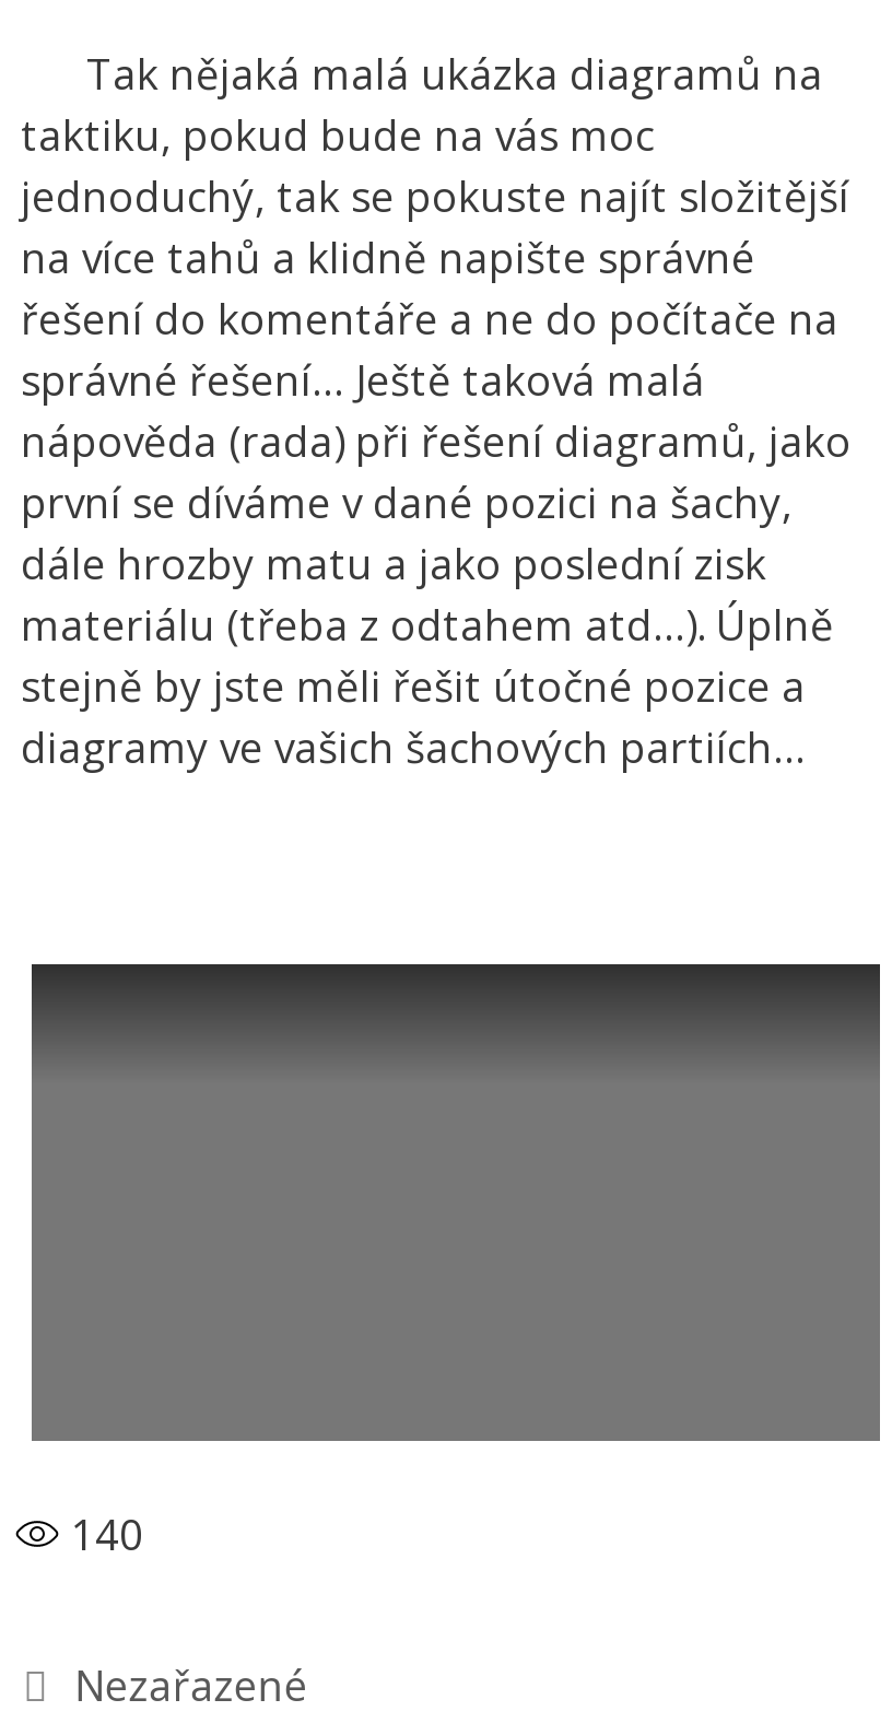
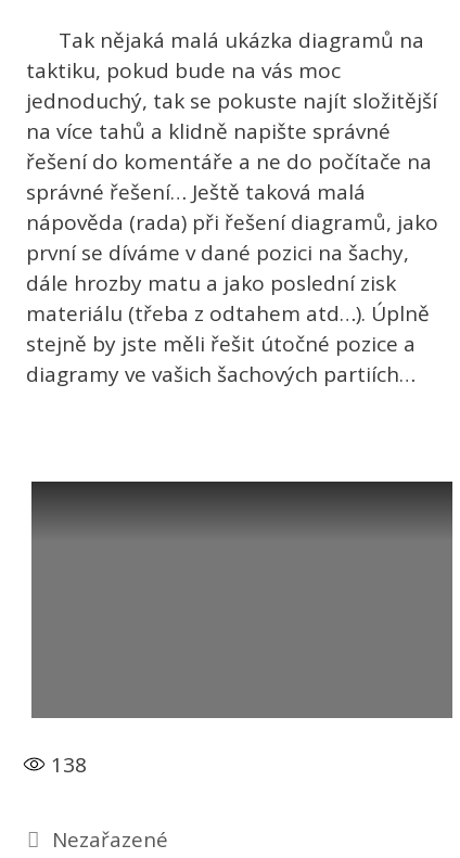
[71,1506,143,1563] 140 -> [51,750,87,779] 138

